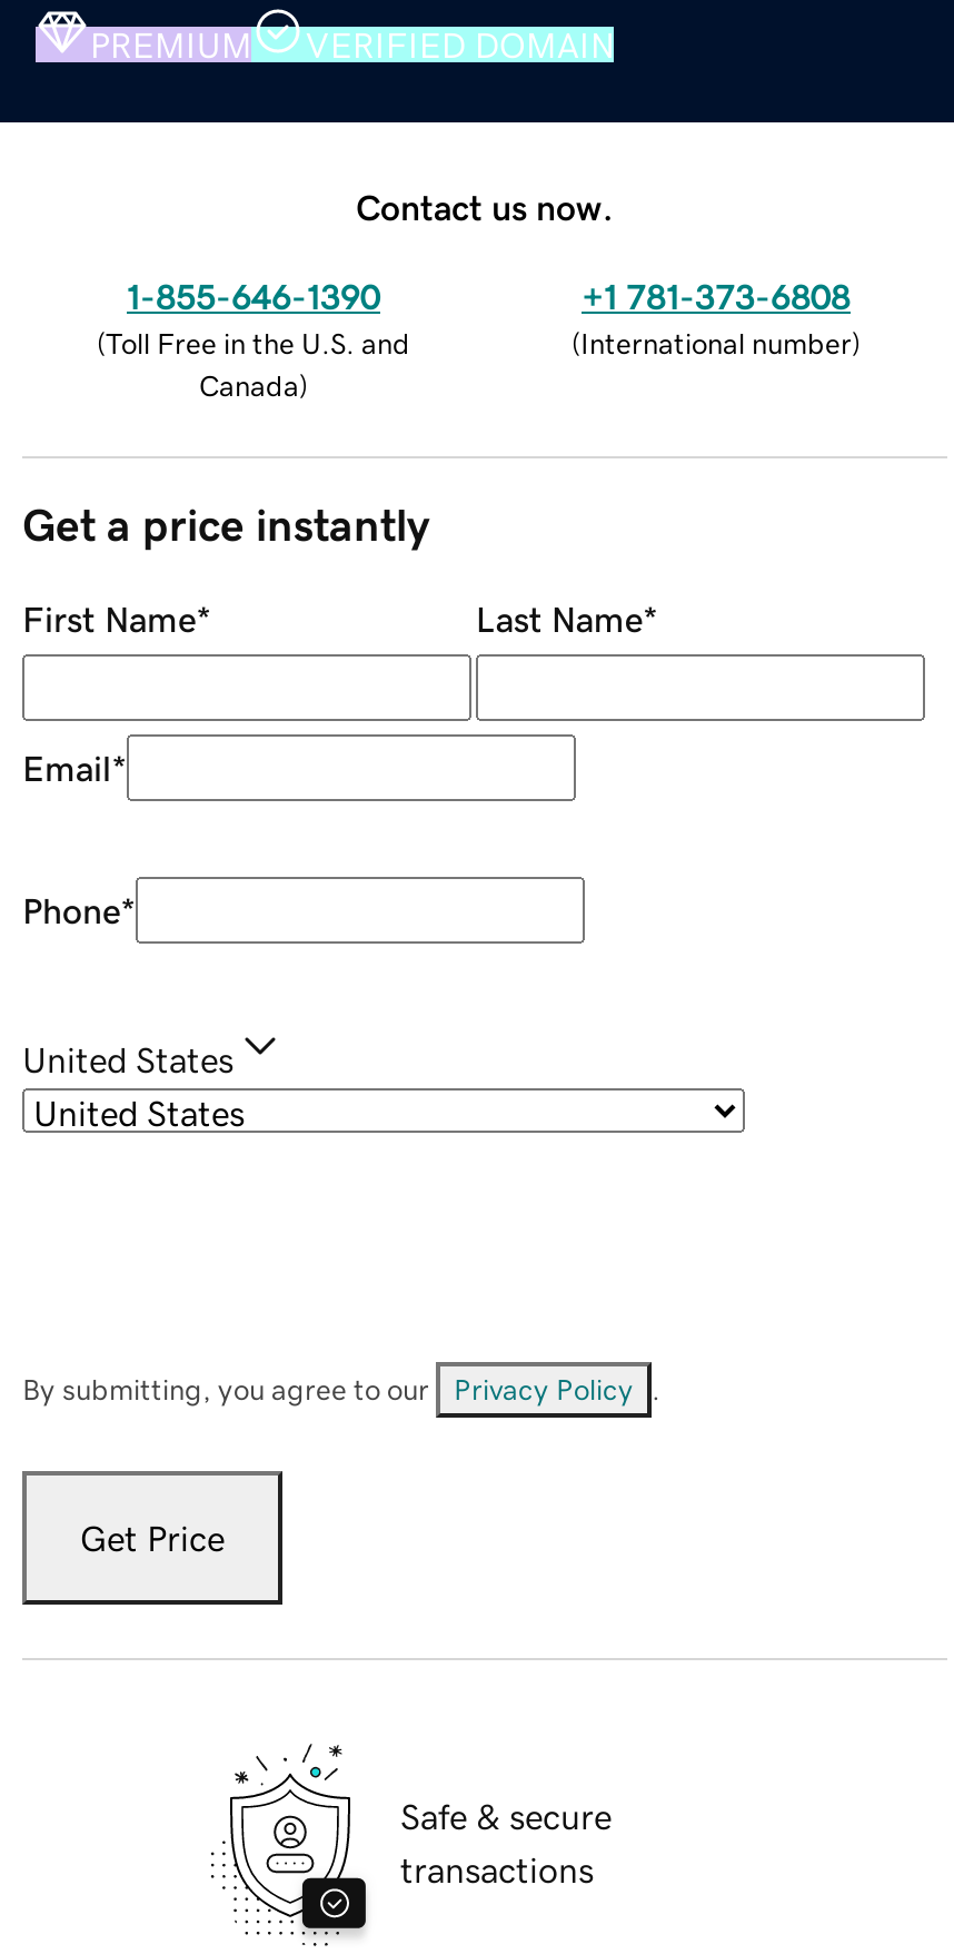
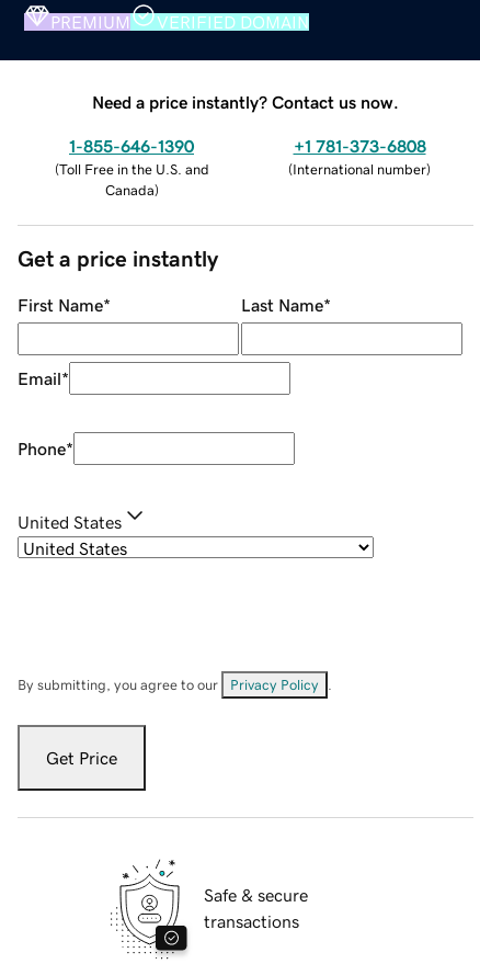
[356,188,614,224] Contact us now. -> [92,93,399,110] Need a price instantly? Contact us now.

